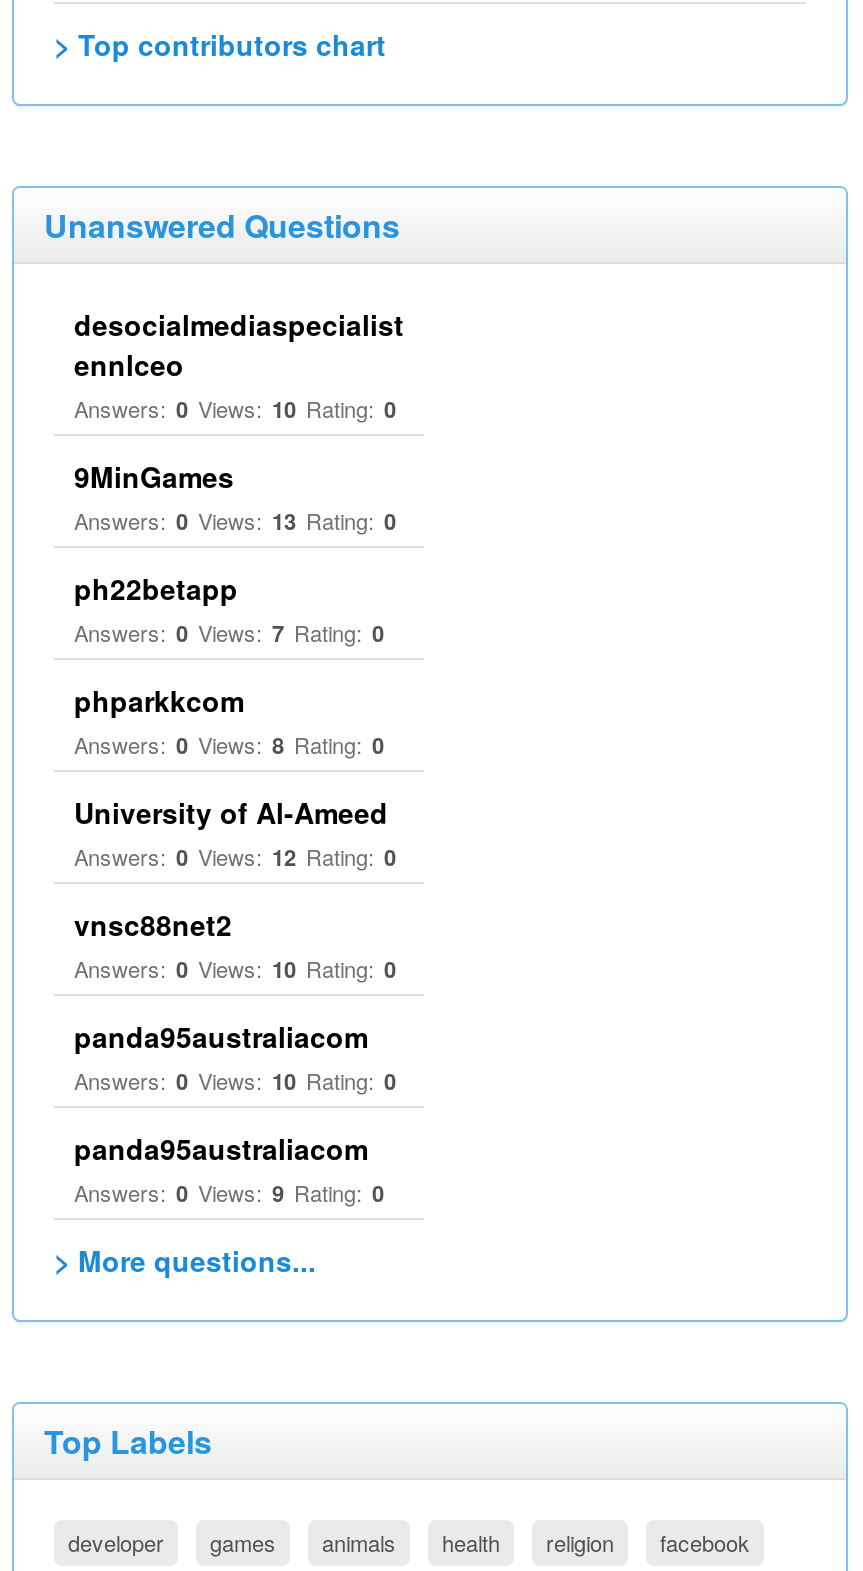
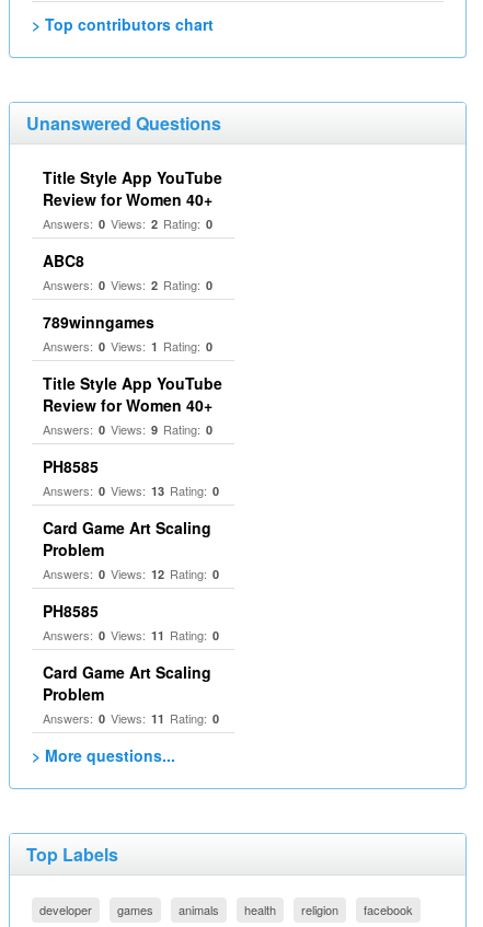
[74,304,404,1168] desocialmediaspecialist | ennlceo | Answers: 0 Views: 10 Rating: 0 | 9MinGames | ph22betapp | Answers: 0 Views: 7 Rating: 0 | phparkkcom | Answers: 0 Views: 8 Rating: 0 | University of Al-Ameed | vnsc88net2 | Answers: 0 Views: 10 Rating: 0 | panda95australiacom | Answers: 0 Views: 10 Rating: 0 | panda95australiacom -> [43,166,222,416] Title Style App YouTube | Review for Women 40+ | Answers: 0 Views: 2 Rating: 0 | ABC8 | Answers: 0 Views: 2 Rating: 0 | 789winngames | Answers: 0 Views: 1 Rating: 0 | Title Style App YouTube | Review for Women 40+
moved [74,504,396,536] -> [43,482,219,499]: Answers: 0 Views: 13 Rating: 0
moved [74,840,396,872] -> [43,565,219,582]: Answers: 0 Views: 12 Rating: 0
moved [74,1176,384,1208] -> [43,420,212,438]: Answers: 0 Views: 9 Rating: 0
none -> [43,455,219,727] PH8585 | Card Game Art Scaling | Problem | PH8585 | Answers: 0 Views: 11 Rating: 0 | Card Game Art Scaling | Problem | Answers: 0 Views: 11 Rating: 0

